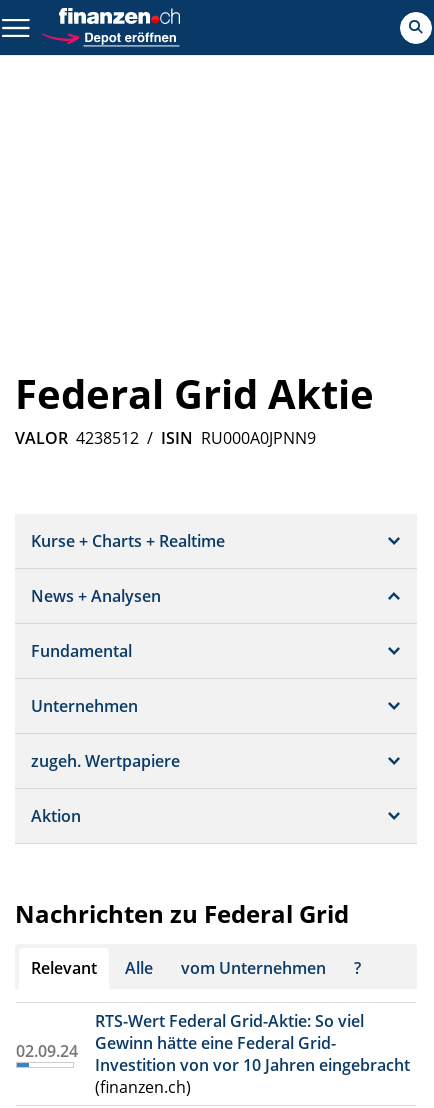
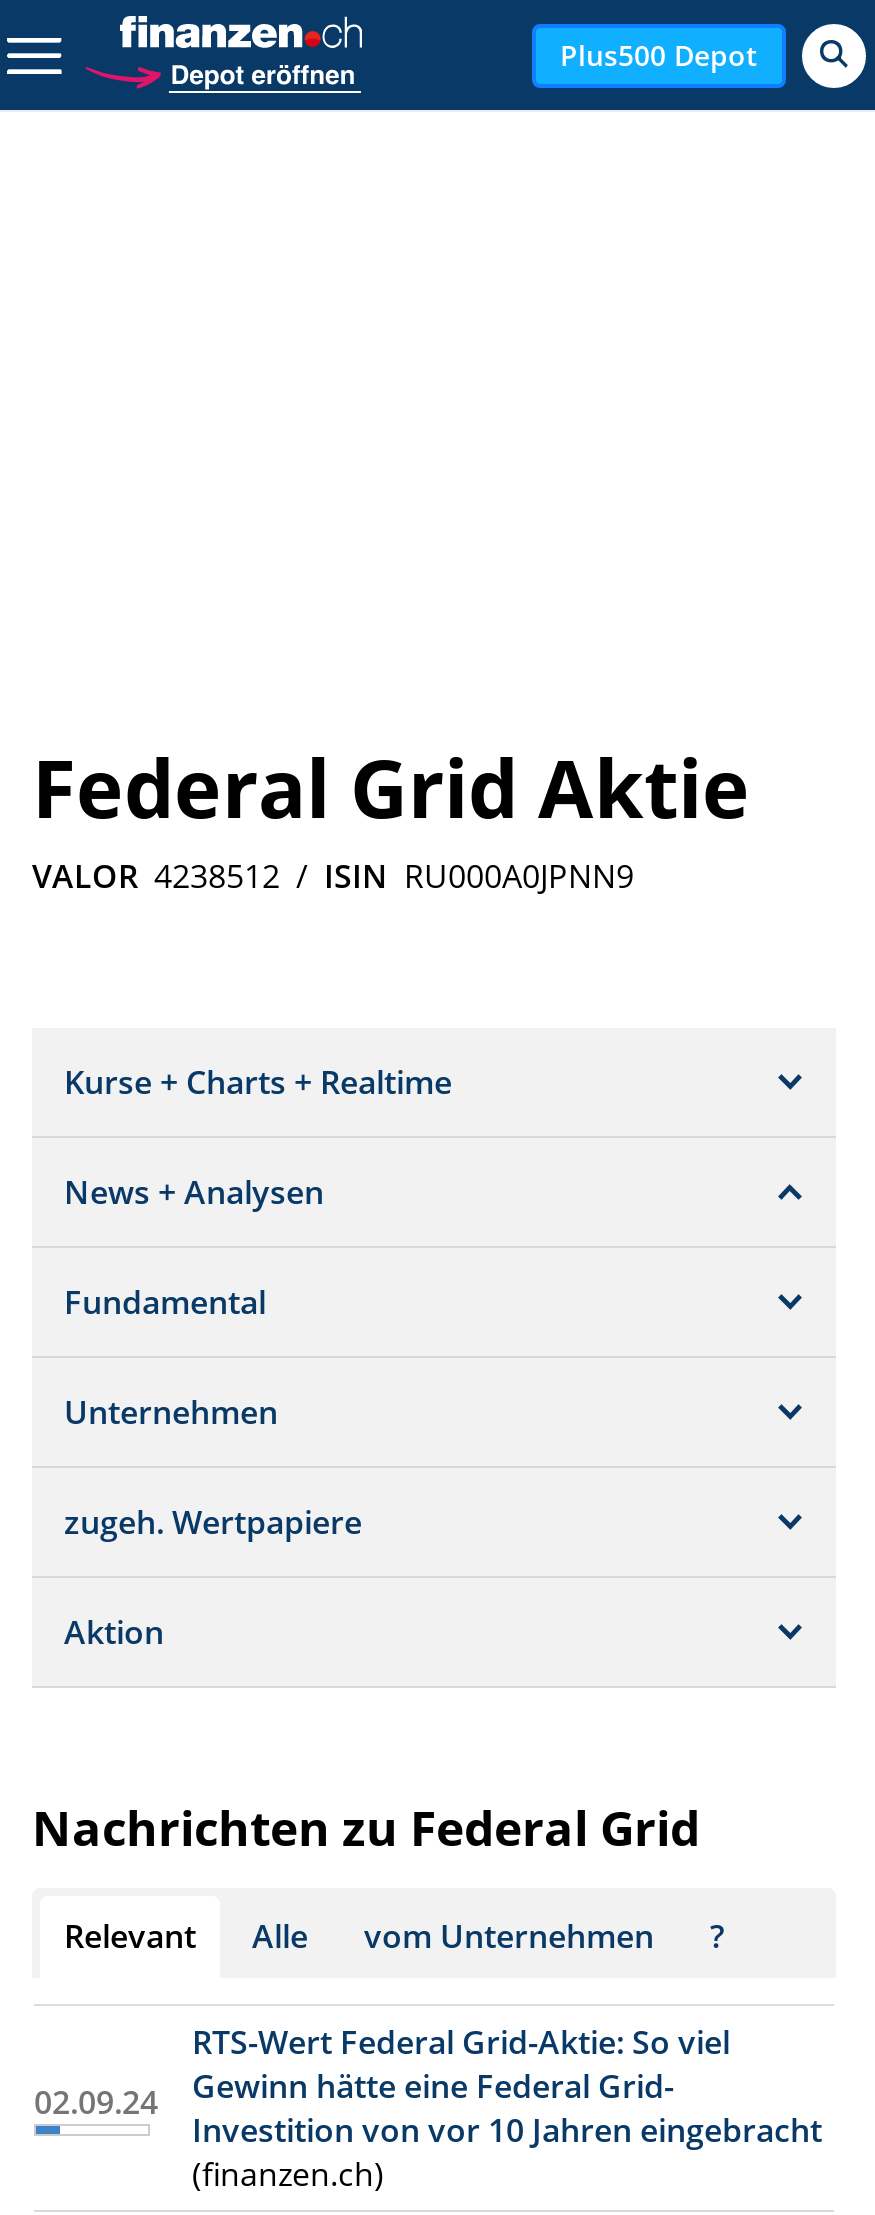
none -> [560,35,758,73] Plus500 Depot

